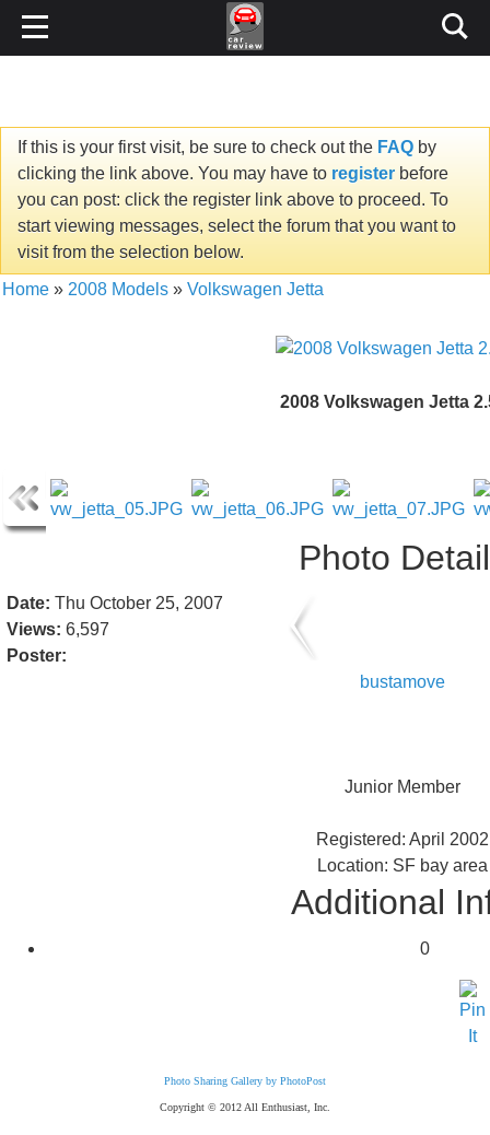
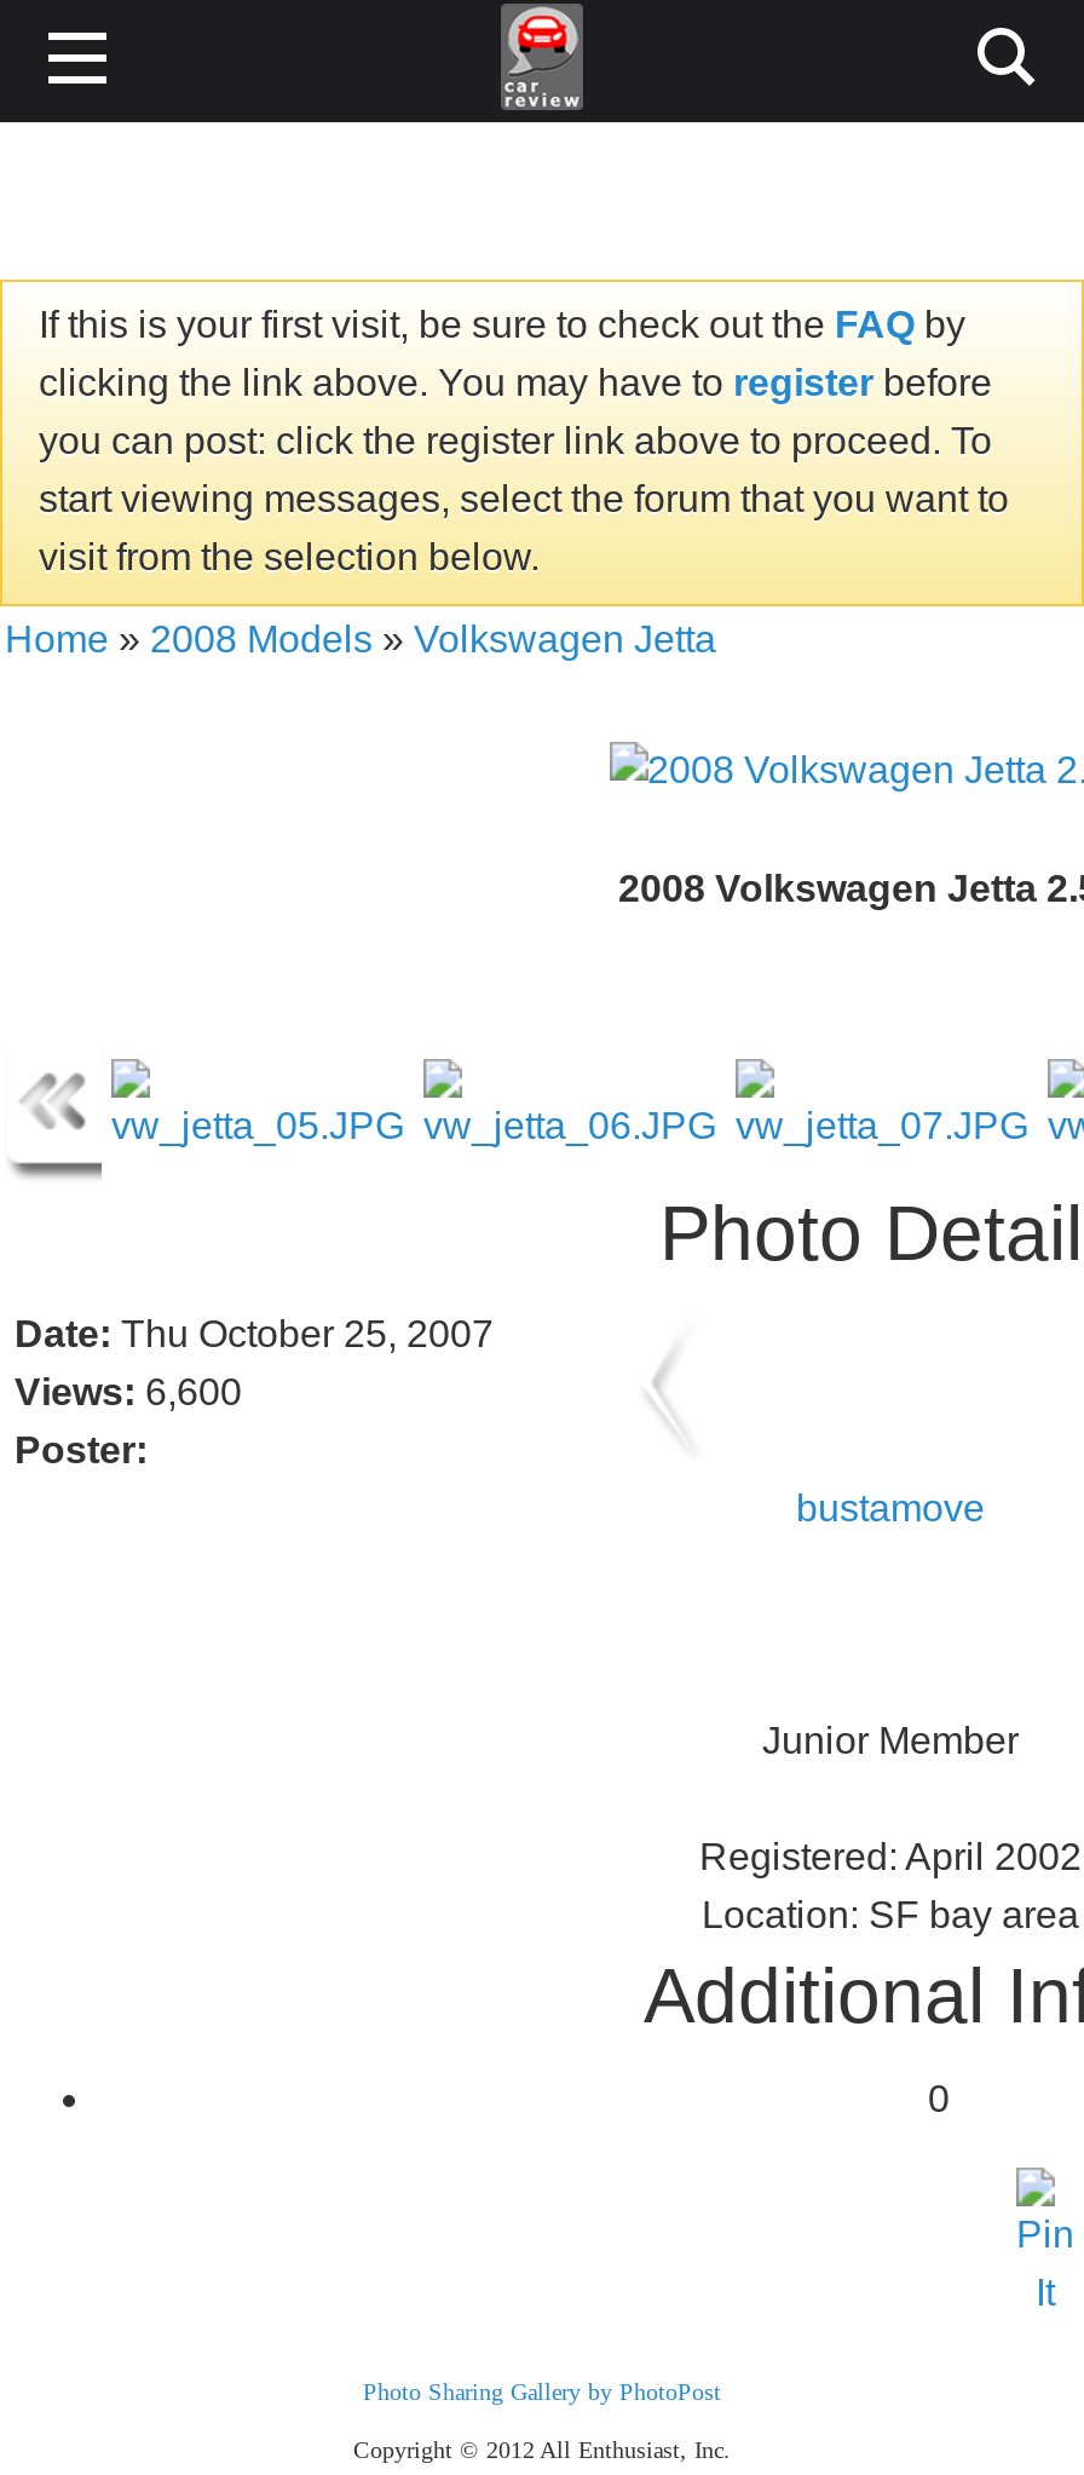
[7,620,109,638] Views: 6,597 -> [15,1371,242,1412] Views: 6,600

